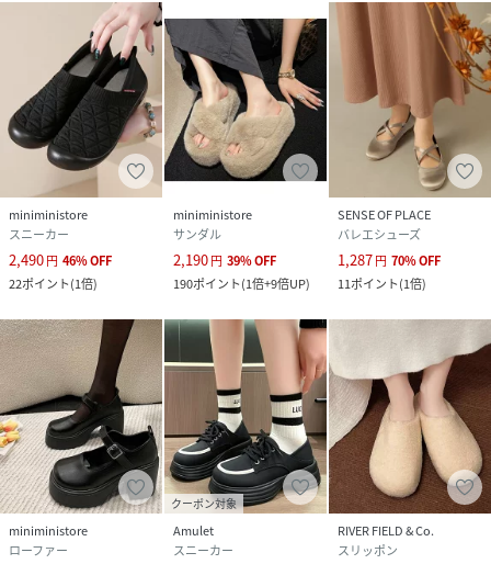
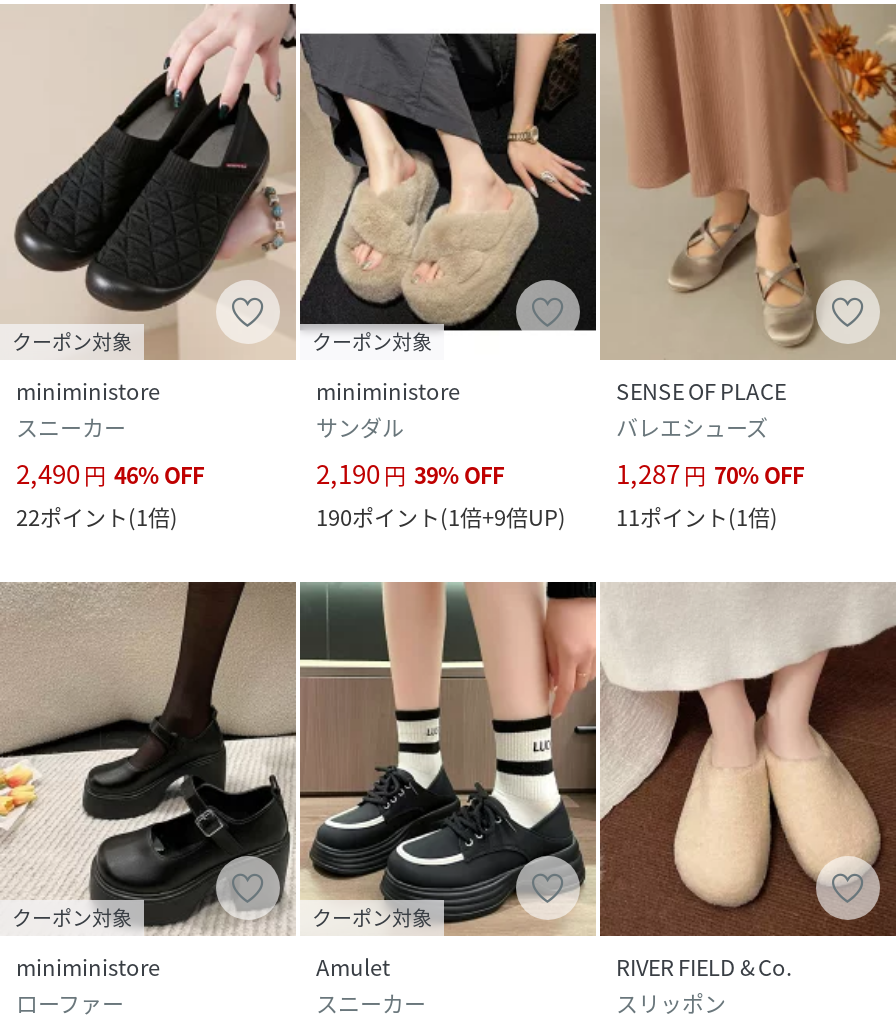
none -> [12,325,132,355] クーポン対象
none -> [312,325,432,355] クーポン対象
none -> [12,902,132,932] クーポン対象

